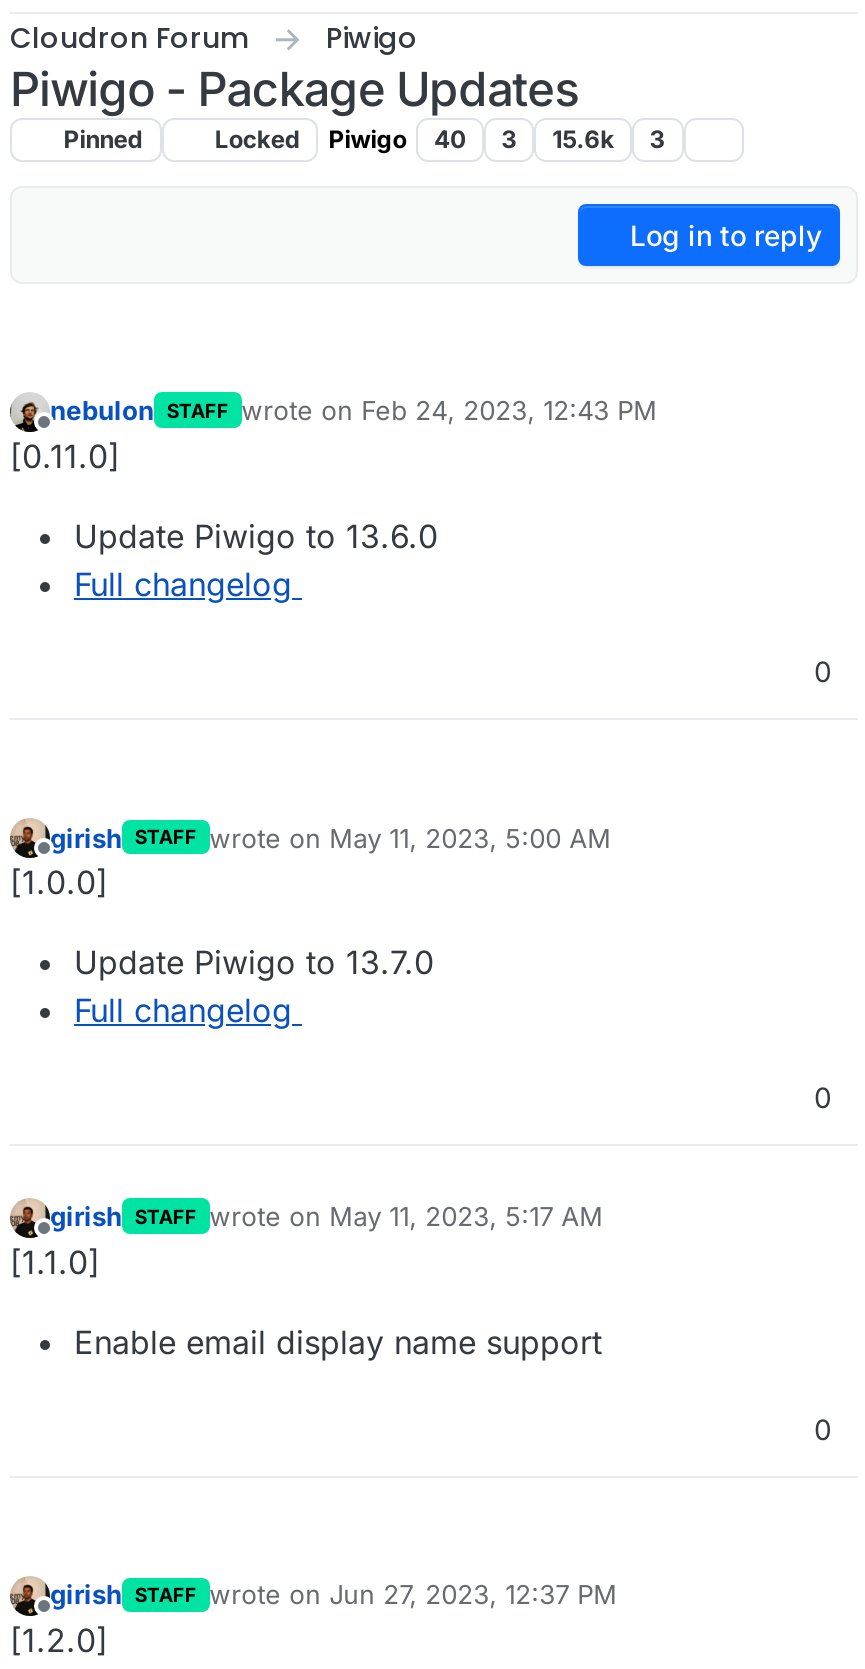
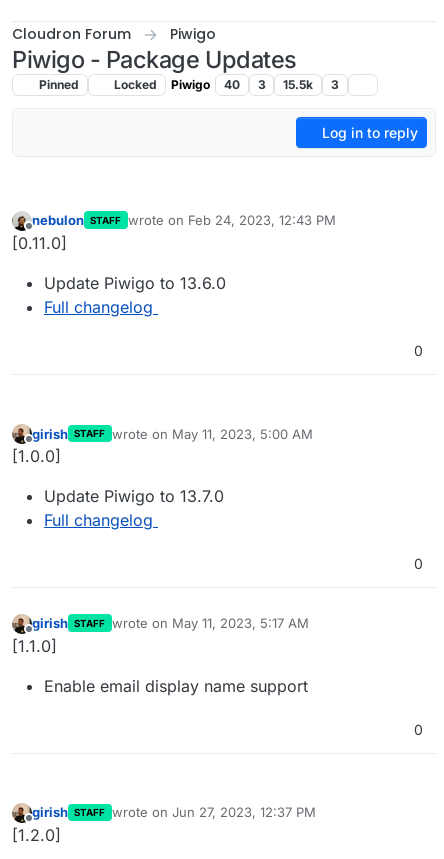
[209,124,666,154] Locked Piwigo 40 3 15.6k 3 -> [111,77,339,92] Locked Piwigo 40 3 15.5k 3

